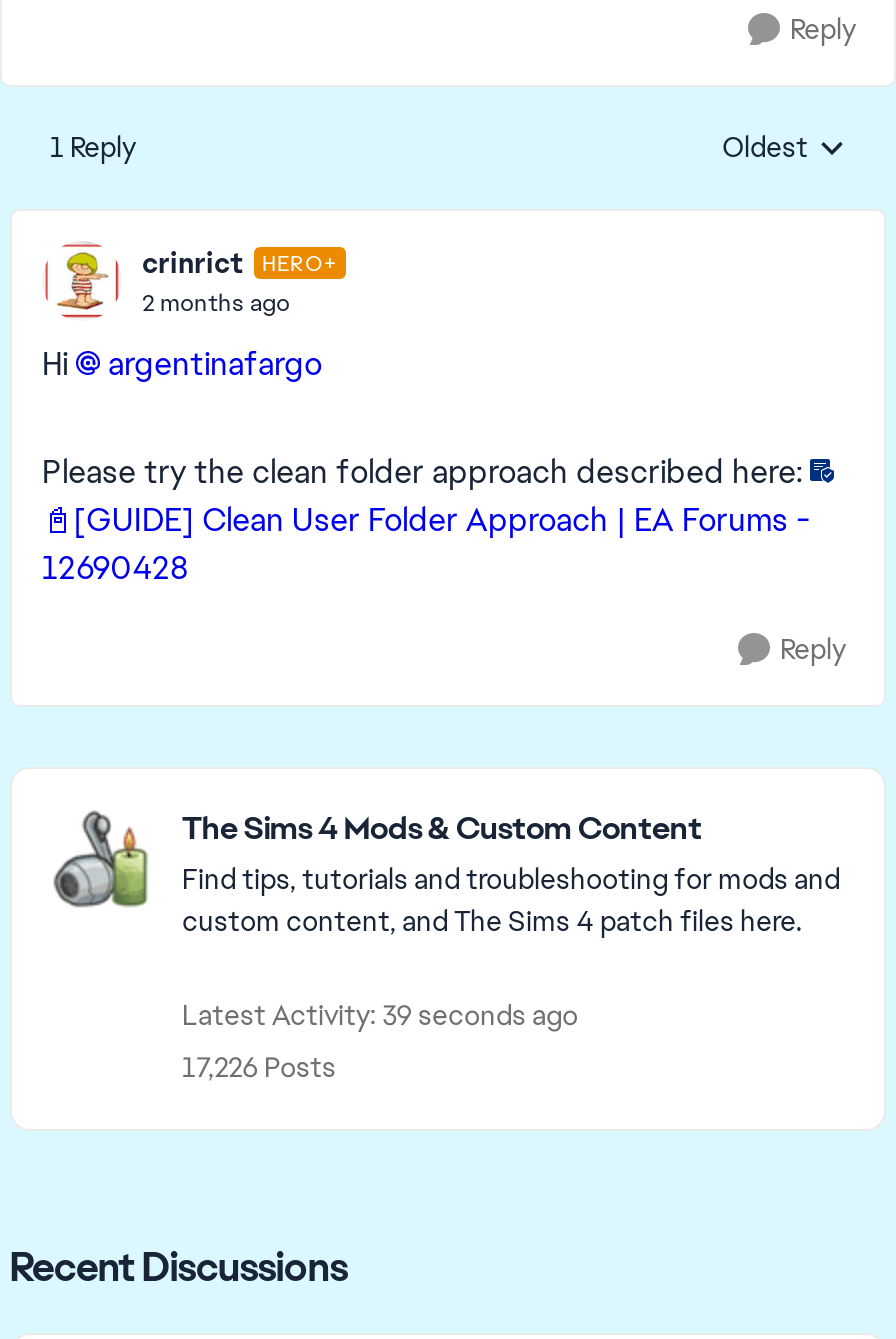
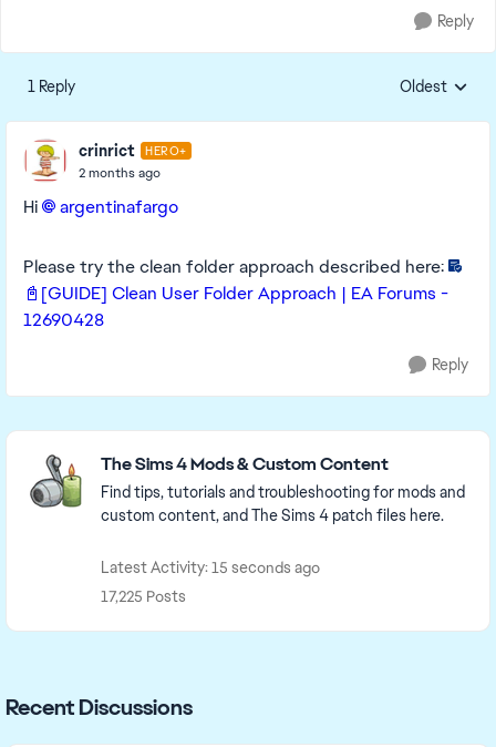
[182,997,578,1033] Latest Activity: 39 seconds ago -> [101,557,320,577] Latest Activity: 15 seconds ago
[182,1049,336,1085] 17,226 Posts -> [101,586,186,606] 17,225 Posts

